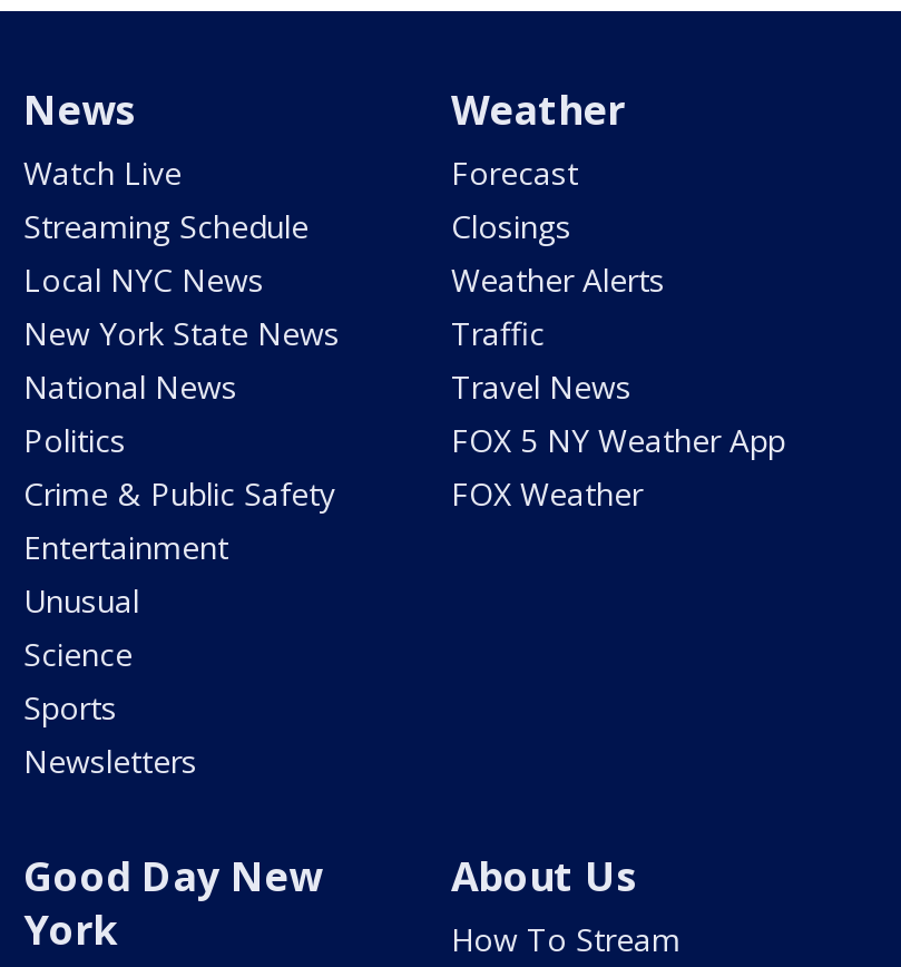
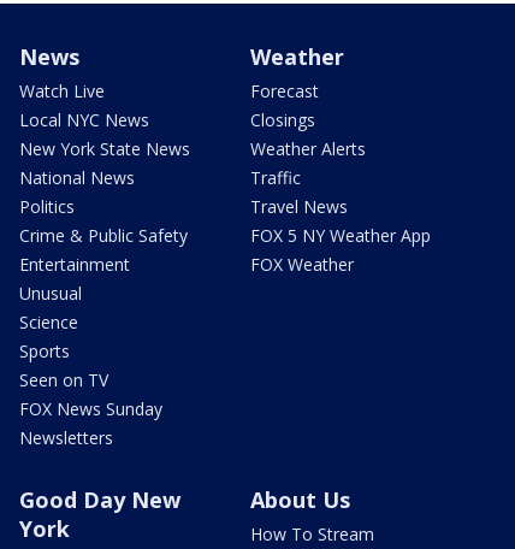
[23,205,309,248] Streaming Schedule -> none
moved [23,259,340,729] -> [19,109,190,363]: Local NYC News | New York State News | National News | ... | Science | Sports
none -> [19,369,162,420] Seen on TV | FOX News Sunday

